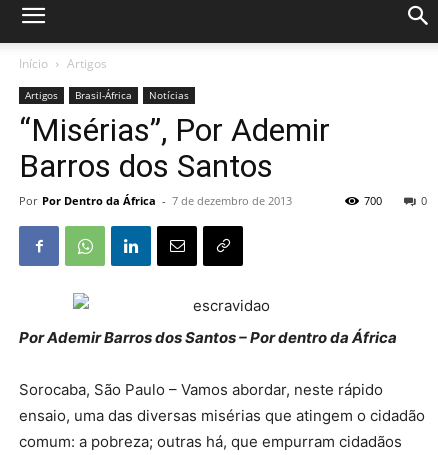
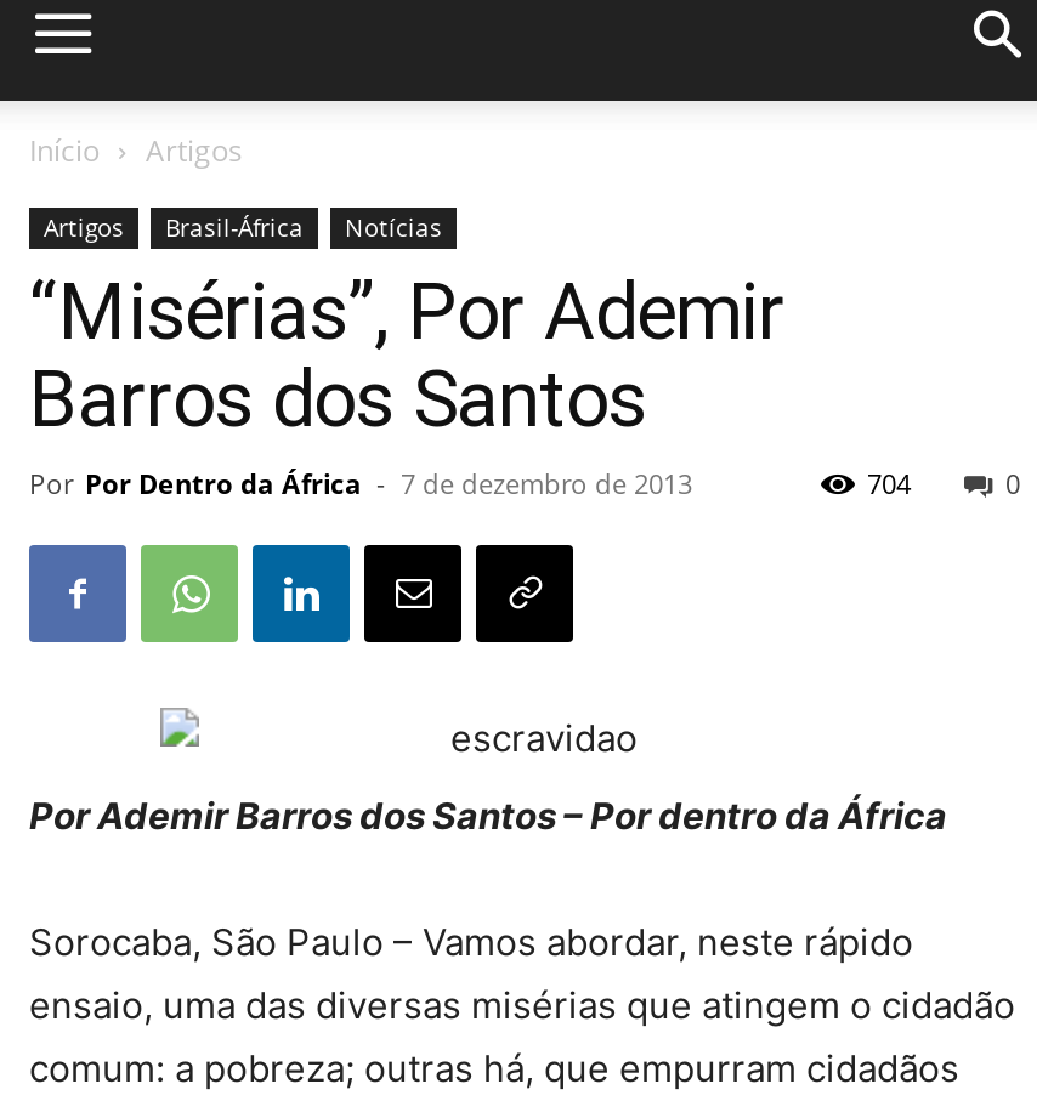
[364,193,382,208] 700 -> [867,465,911,501] 704

